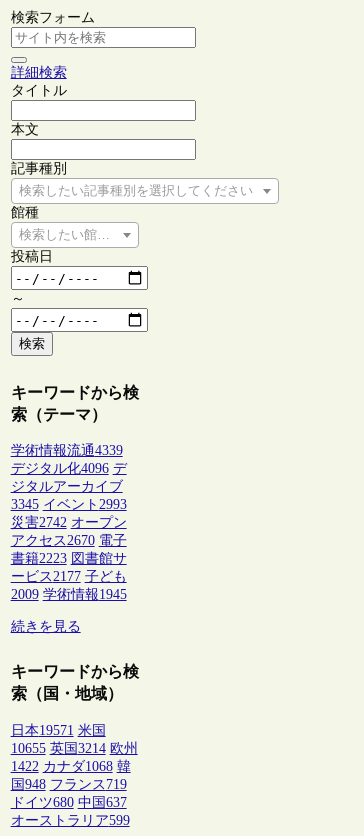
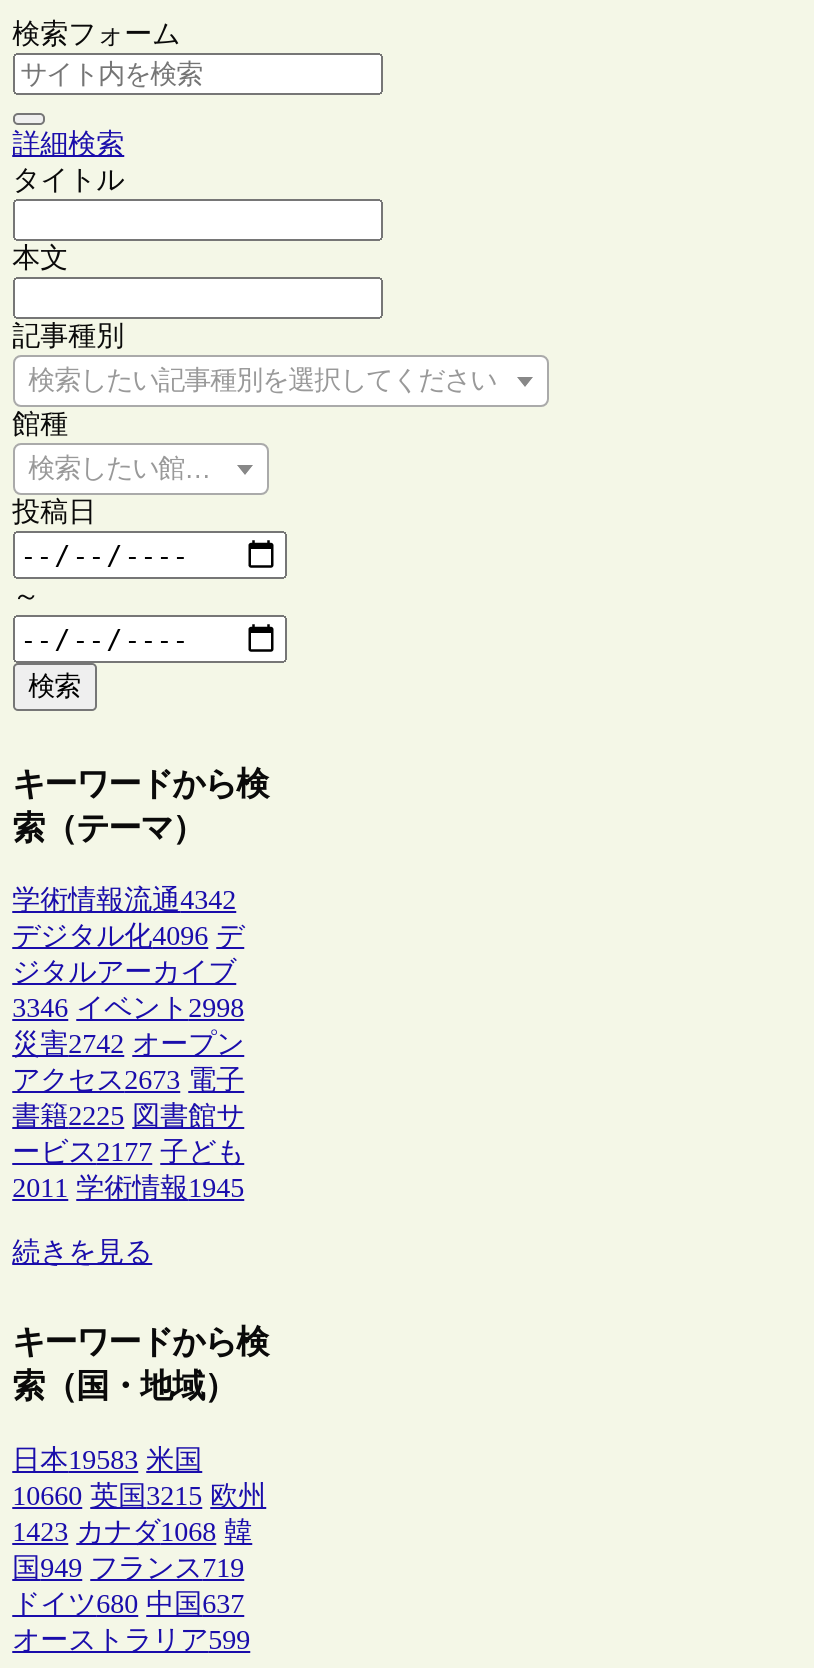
[11,443,123,458] 学術情報流通4339 -> [12,885,236,915] 学術情報流通4342
[11,497,127,512] 3345 イベント2993 -> [12,993,244,1023] 3346 イベント2998
[11,533,127,548] アクセス2670 電子 -> [12,1065,244,1095] アクセス2673 電子
[11,551,127,566] 書籍2223 図書館サ -> [12,1101,244,1131] 書籍2225 図書館サ
[11,587,127,602] 2009 学術情報1945 -> [12,1173,244,1203] 2011 学術情報1945
[11,723,106,738] 日本19571 米国 -> [12,1444,202,1474] 日本19583 米国
[11,741,138,756] 10655 英国3214 欧州 -> [12,1480,266,1510] 10660 英国3215 欧州
[11,759,131,774] 1422 カナダ1068 韓 -> [12,1516,252,1546] 1423 カナダ1068 韓
[11,777,127,792] 国948 フランス719 -> [12,1552,244,1582] 国949 フランス719

